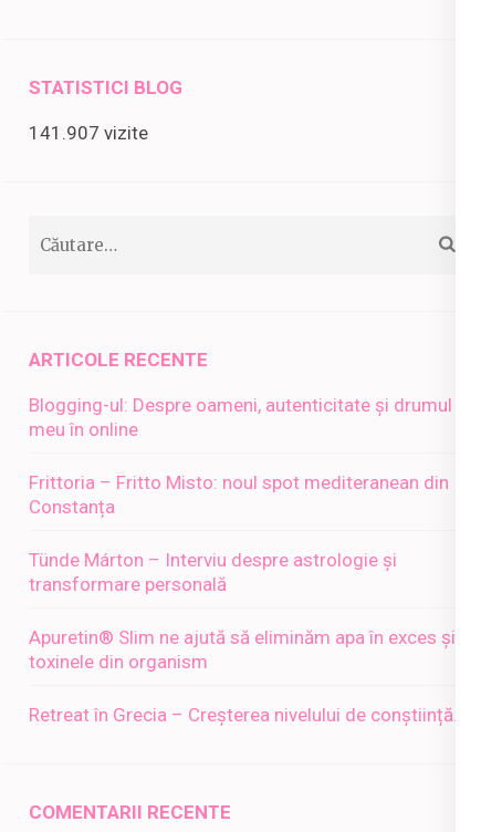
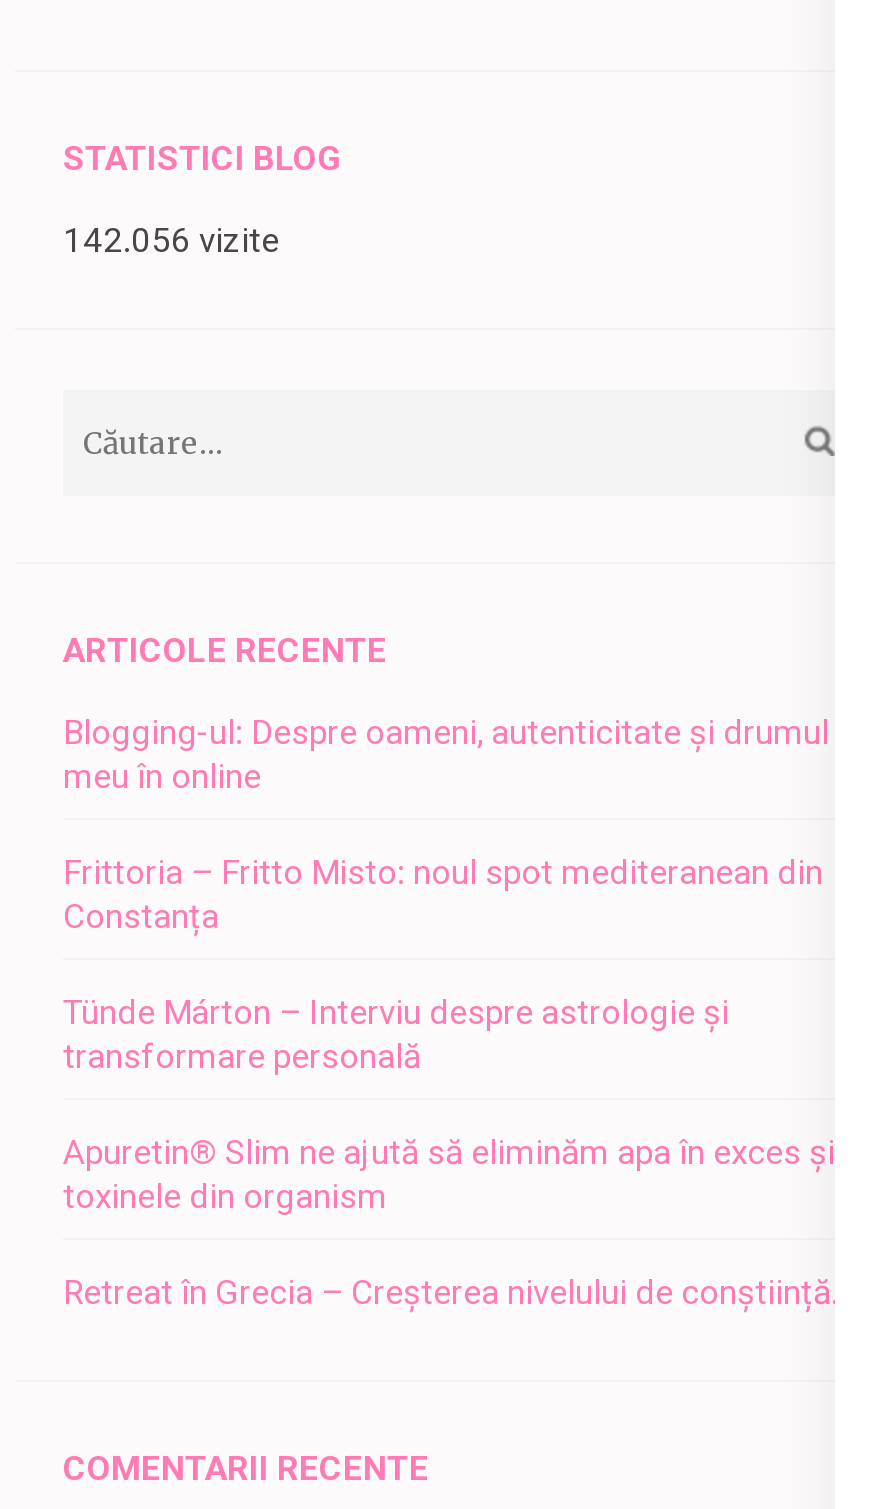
[29,121,148,144] 141.907 vizite -> [63,220,279,260] 142.056 vizite

